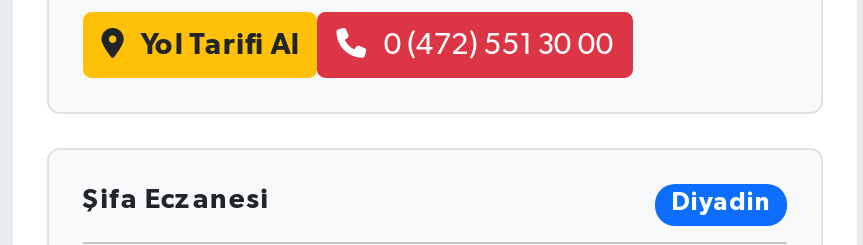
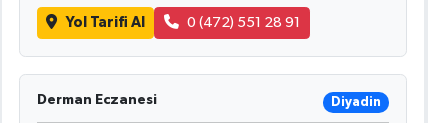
[383,29,613,59] 0 (472) 551 30 00 -> [187,15,300,30] 0 (472) 551 28 91
[83,185,269,213] Şifa Eczanesi -> [37,93,157,107] Derman Eczanesi

